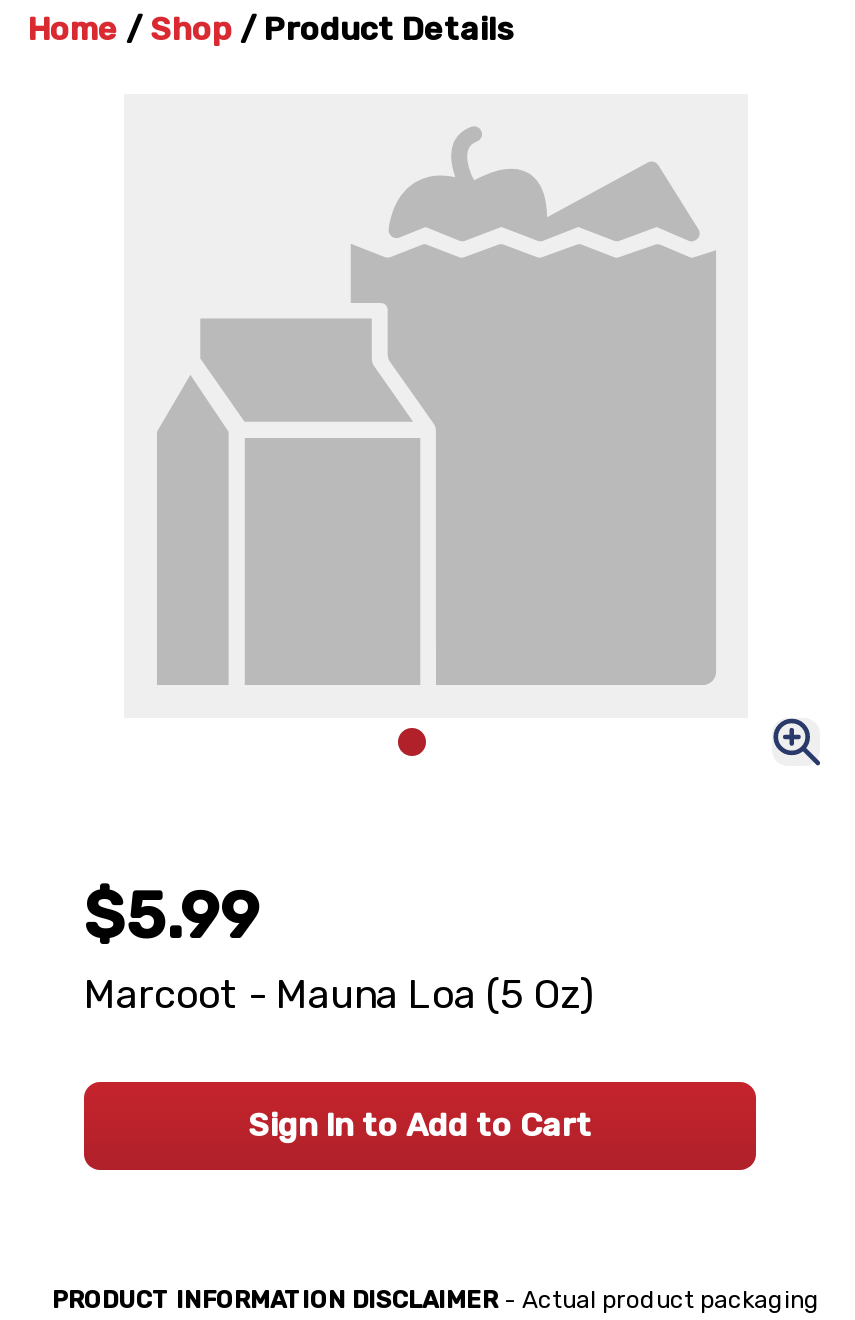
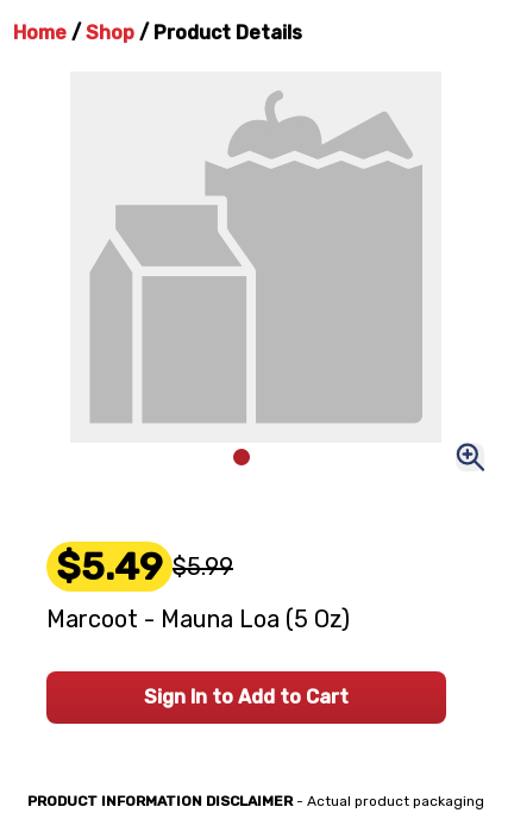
[84,878,260,954] $5.99 -> [56,544,233,589] $5.49 $5.99

